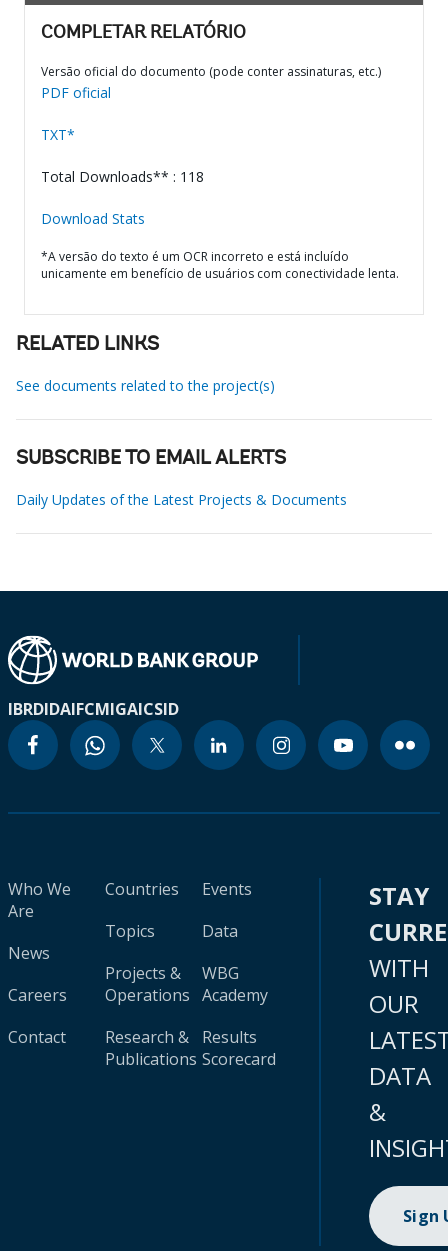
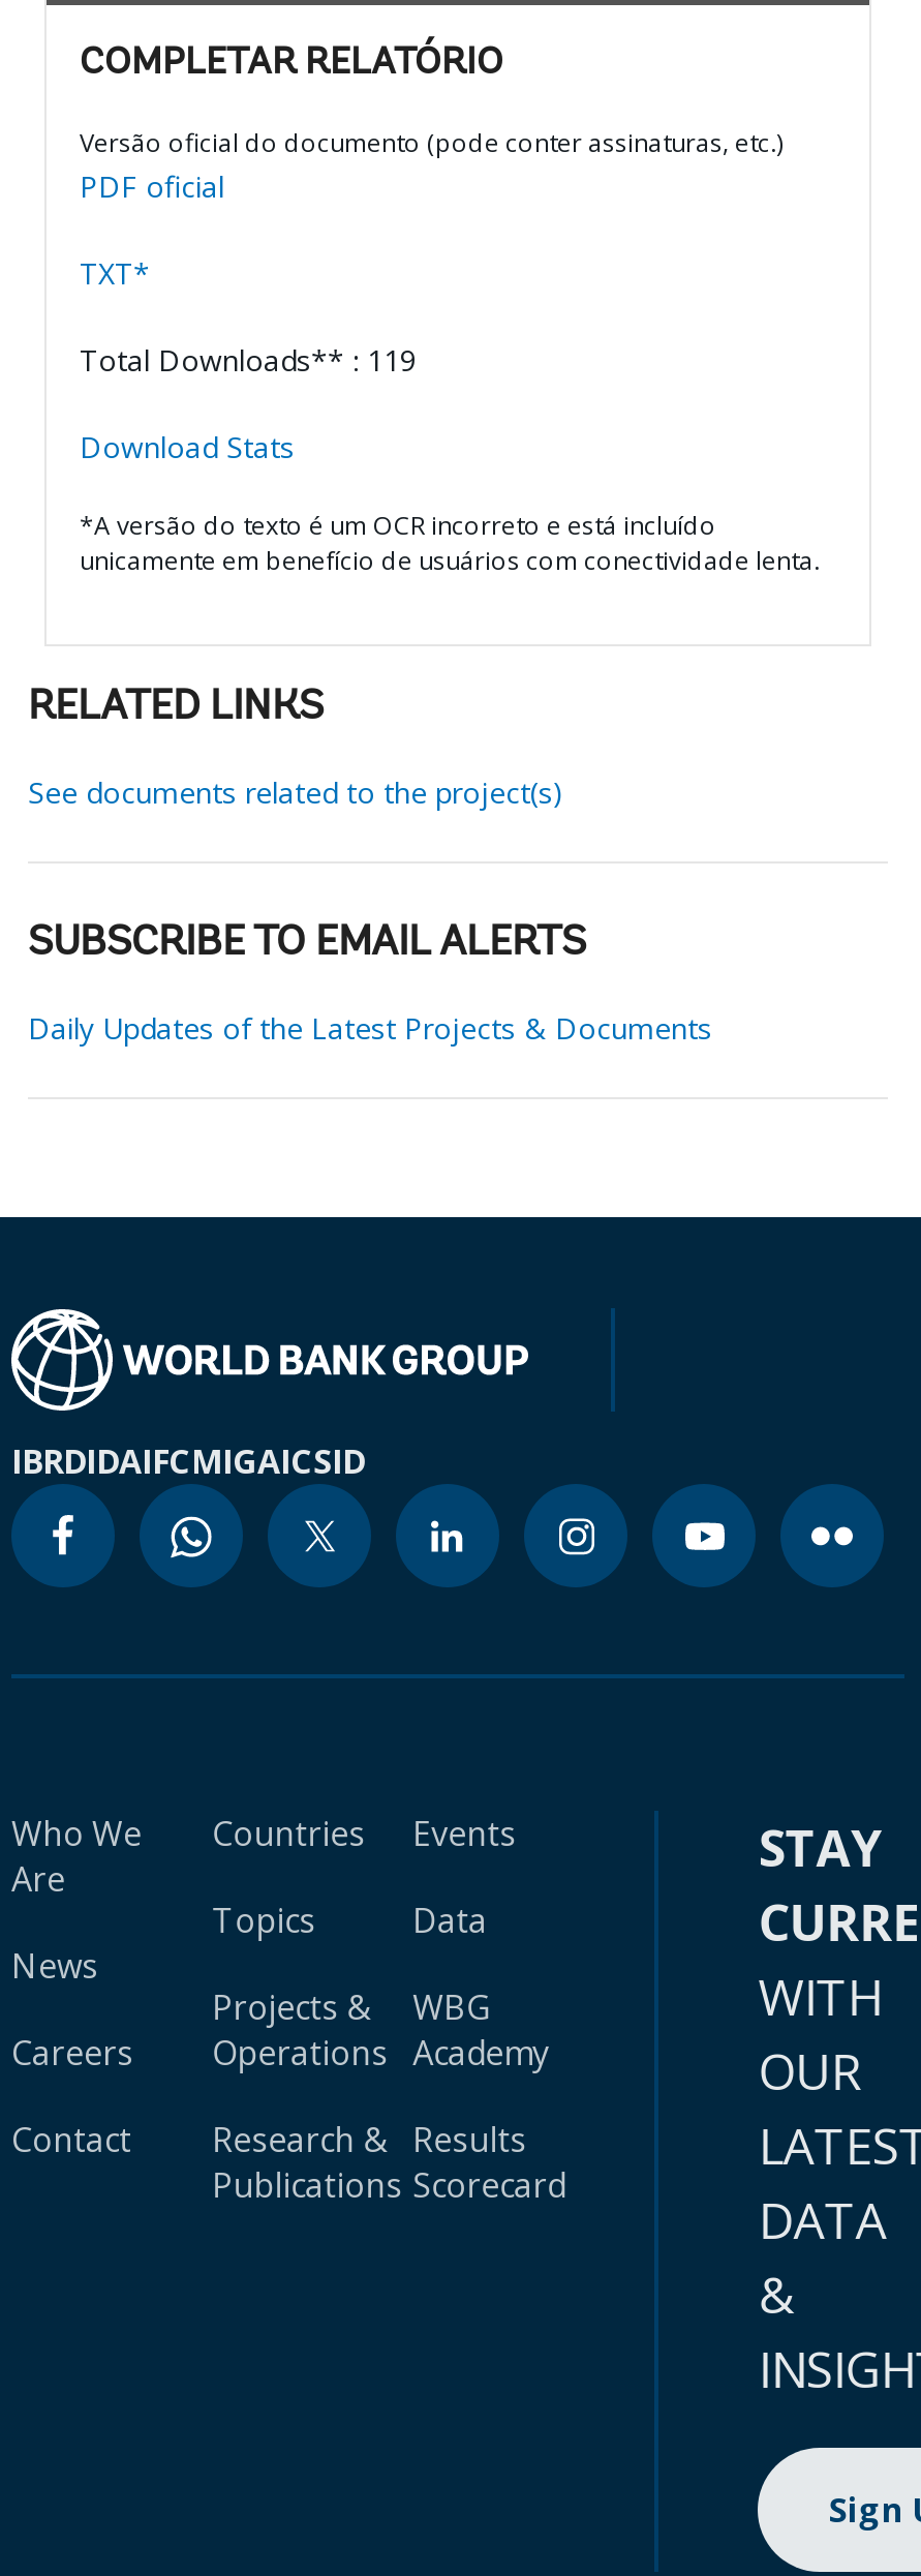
[41,167,204,186] Total Downloads** : 118 -> [80,340,417,380] Total Downloads** : 119

